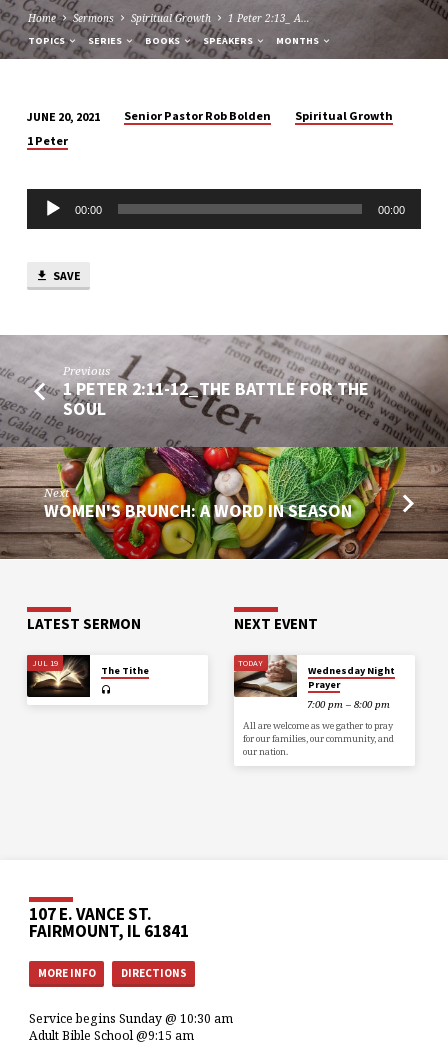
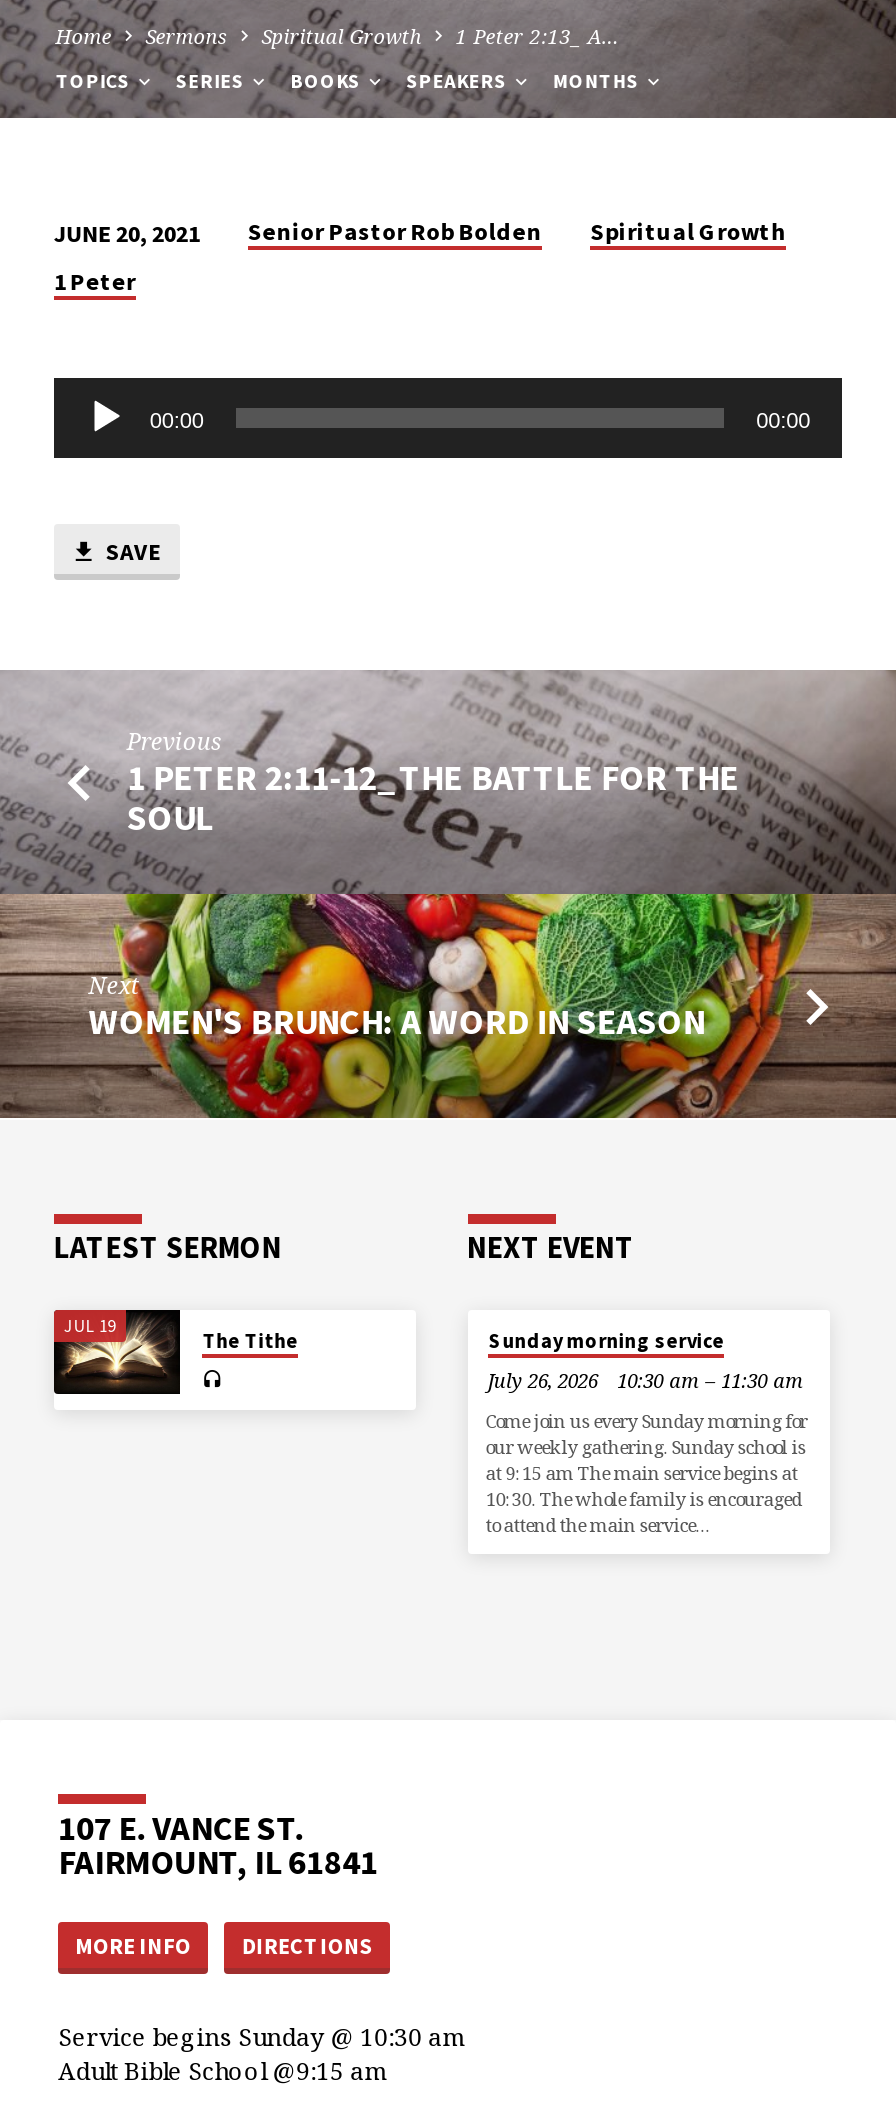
[238,657,395,690] TODAY | Wednesday Night | Prayer -> [489,1327,725,1353] Sunday morning service
[307,698,390,711] 7:00 pm – 8:00 pm -> [488,1368,803,1394] July 26, 2026 | 10:30 am – 11:30 am
[243,719,394,758] All are welcome as we gather to pray | for our families, our community, and | our nation. -> [486,1408,808,1538] Come join us every Sunday morning for | our weekly gathering. Sunday school is | at 9:15 am The main service begins at | 10:30. The whole family is encouraged | to attend the main service…

